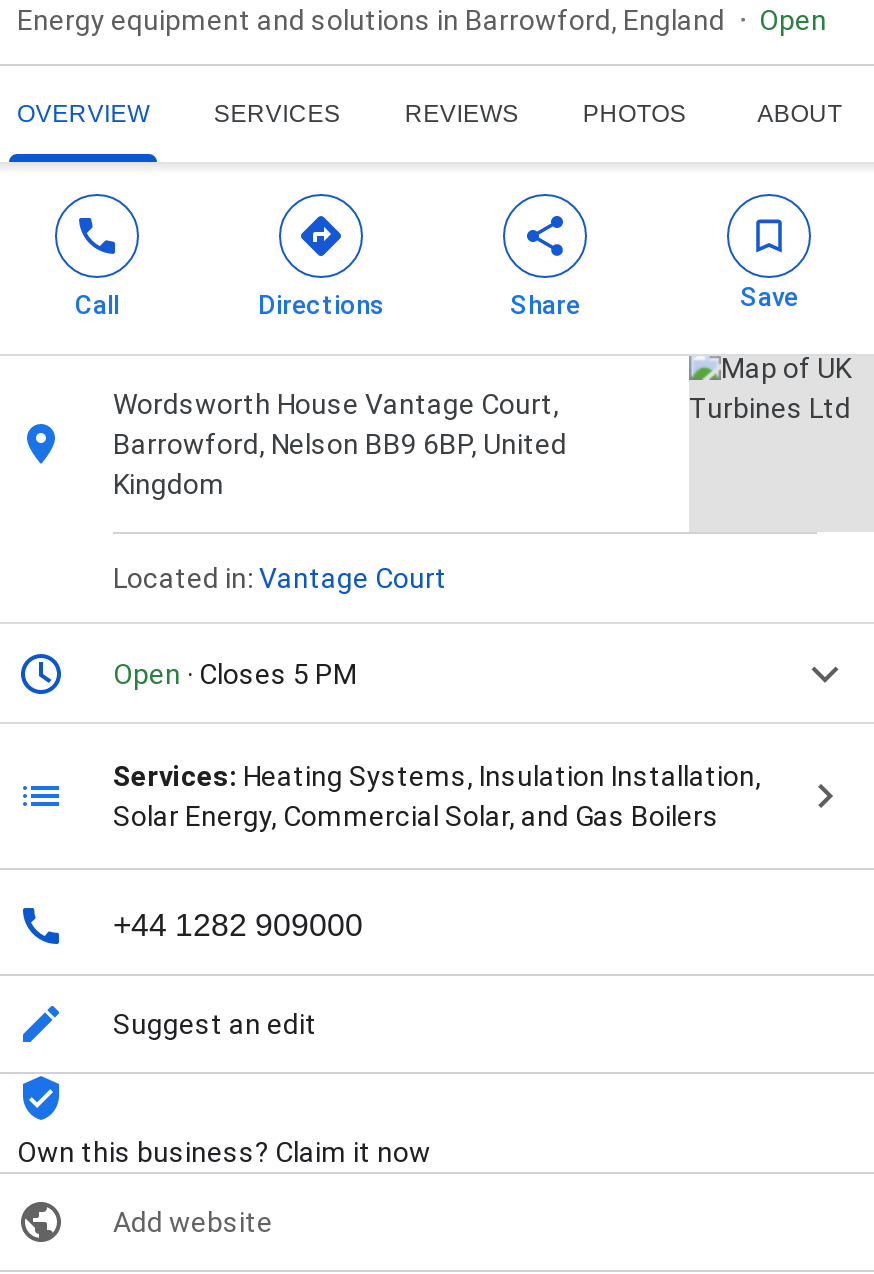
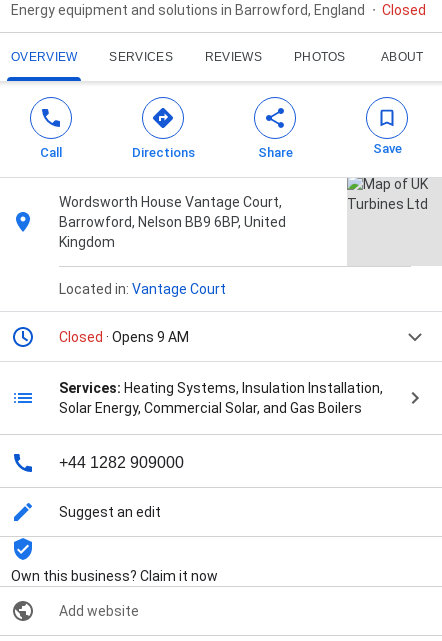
[759,4,827,36] Open -> [382,2,426,18] Closed
[113,658,357,690] Open · Closes 5 PM -> [59,329,189,345] Closed · Opens 9 AM

